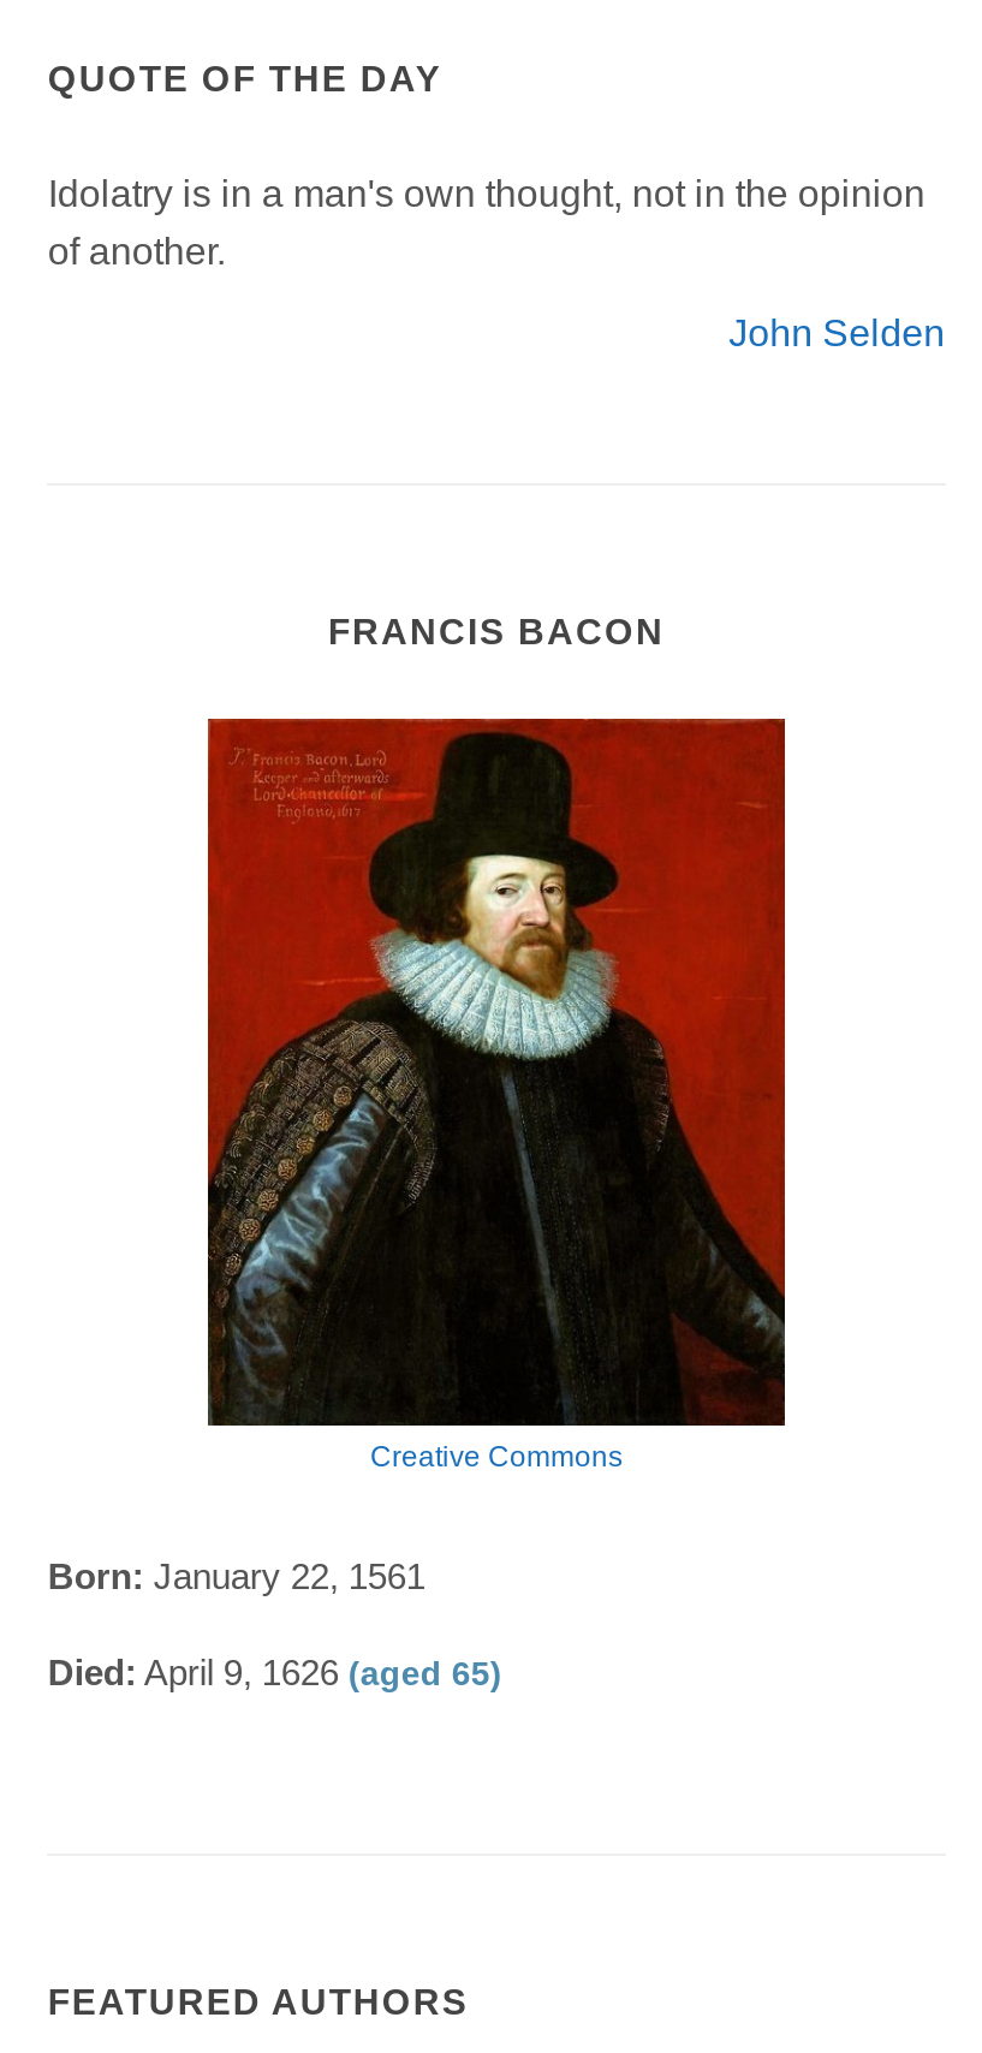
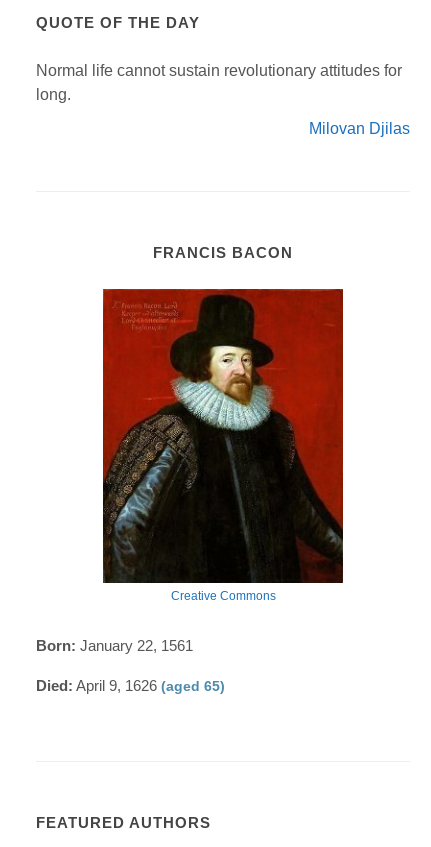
[48,172,925,271] Idolatry is in a man's own thought, not in the opinion | of another. -> [36,62,402,103] Normal life cannot sustain revolutionary attitudes for | long.
[729,312,945,352] John Selden -> [309,120,410,137] Milovan Djilas

